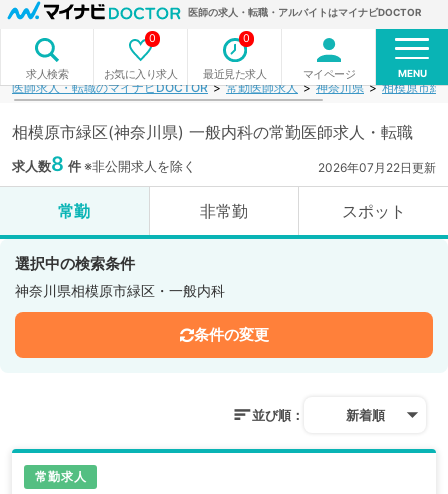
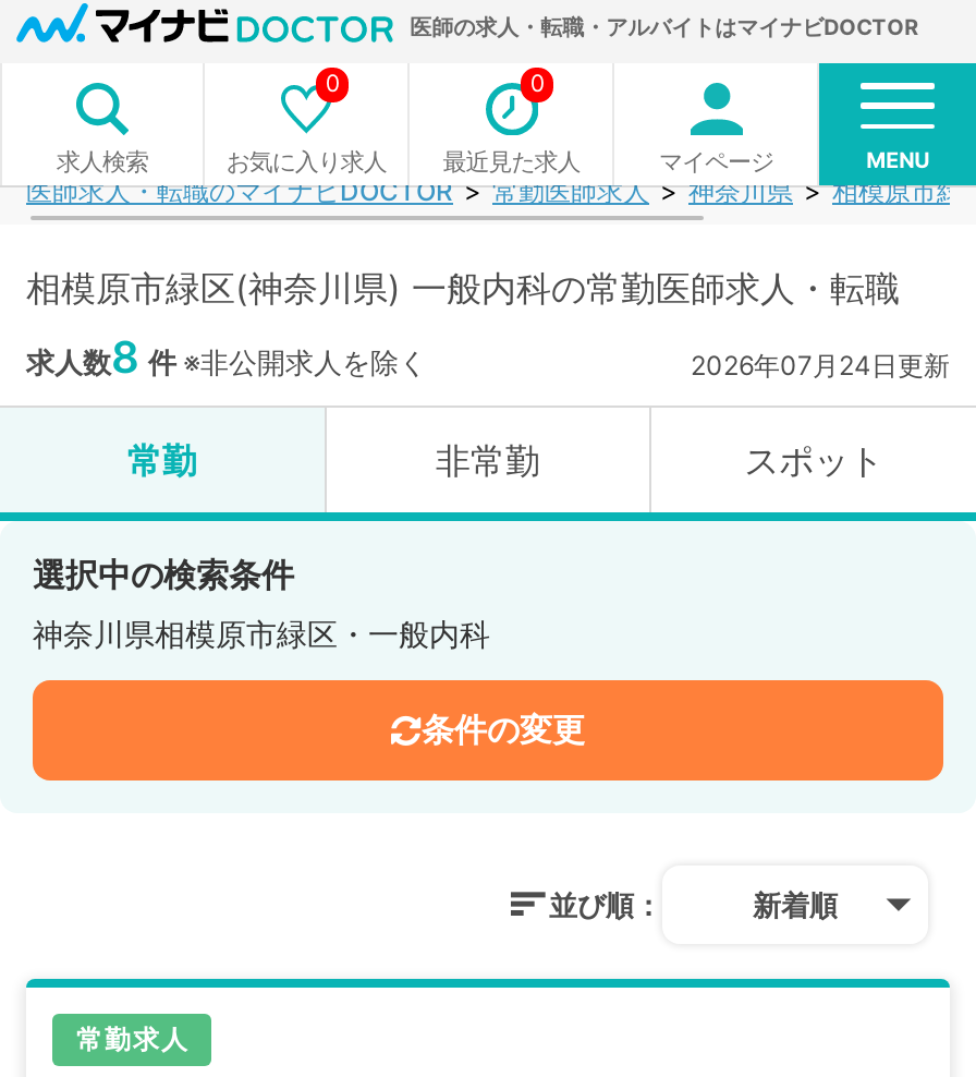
[318,160,436,175] 2026年07月22日更新 -> [691,349,950,382] 2026年07月24日更新

